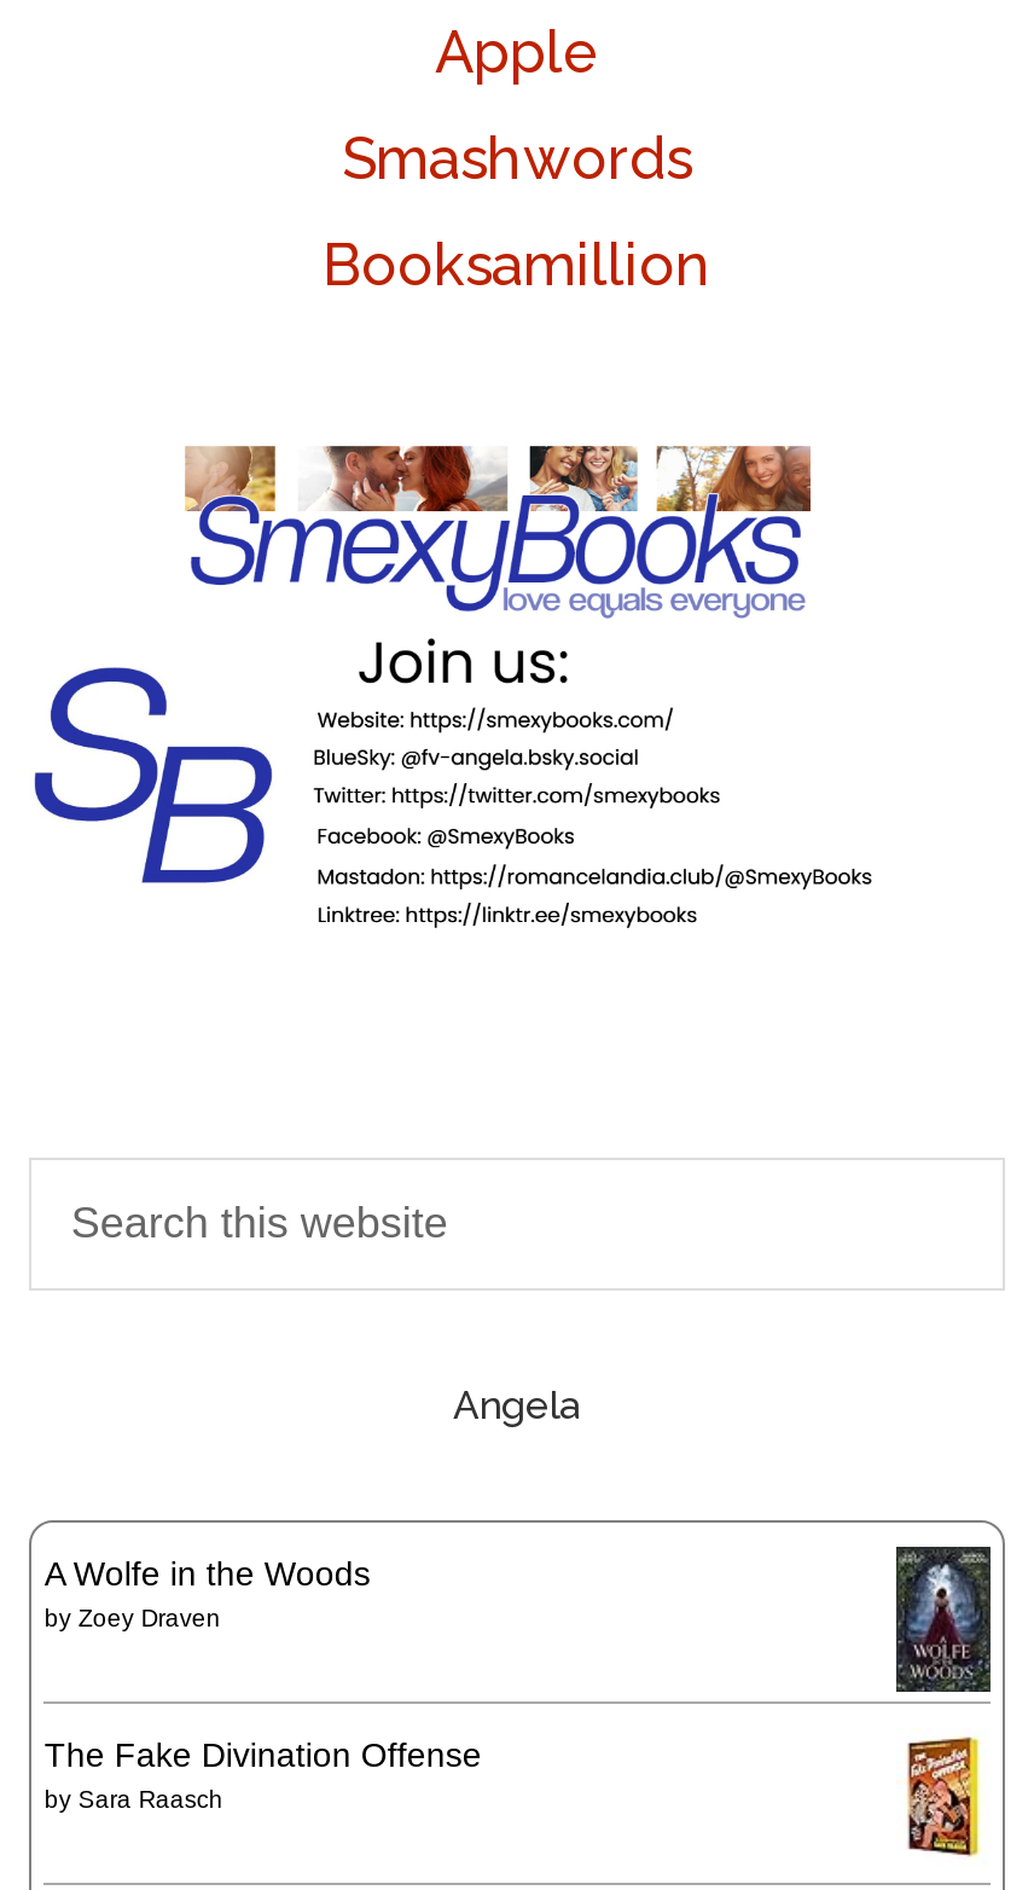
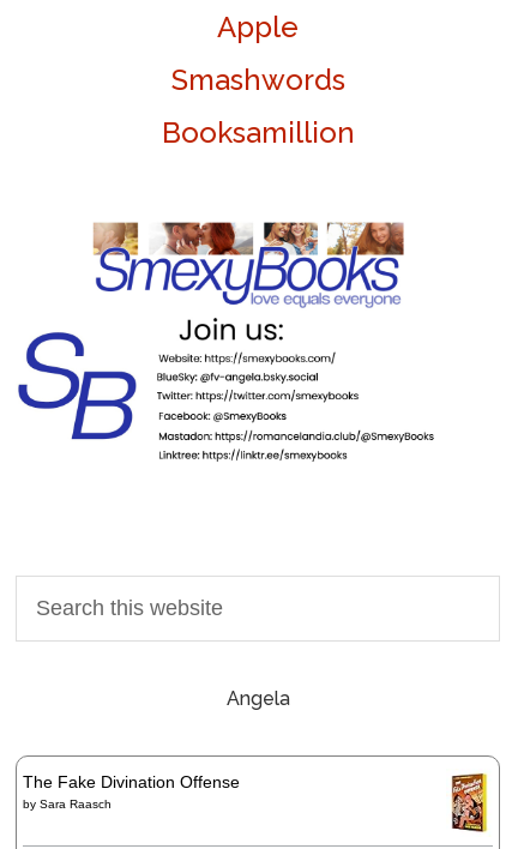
[44,1553,371,1630] A Wolfe in the Woods | by Zoey Draven -> none
[894,1544,993,1694] [image] -> none

